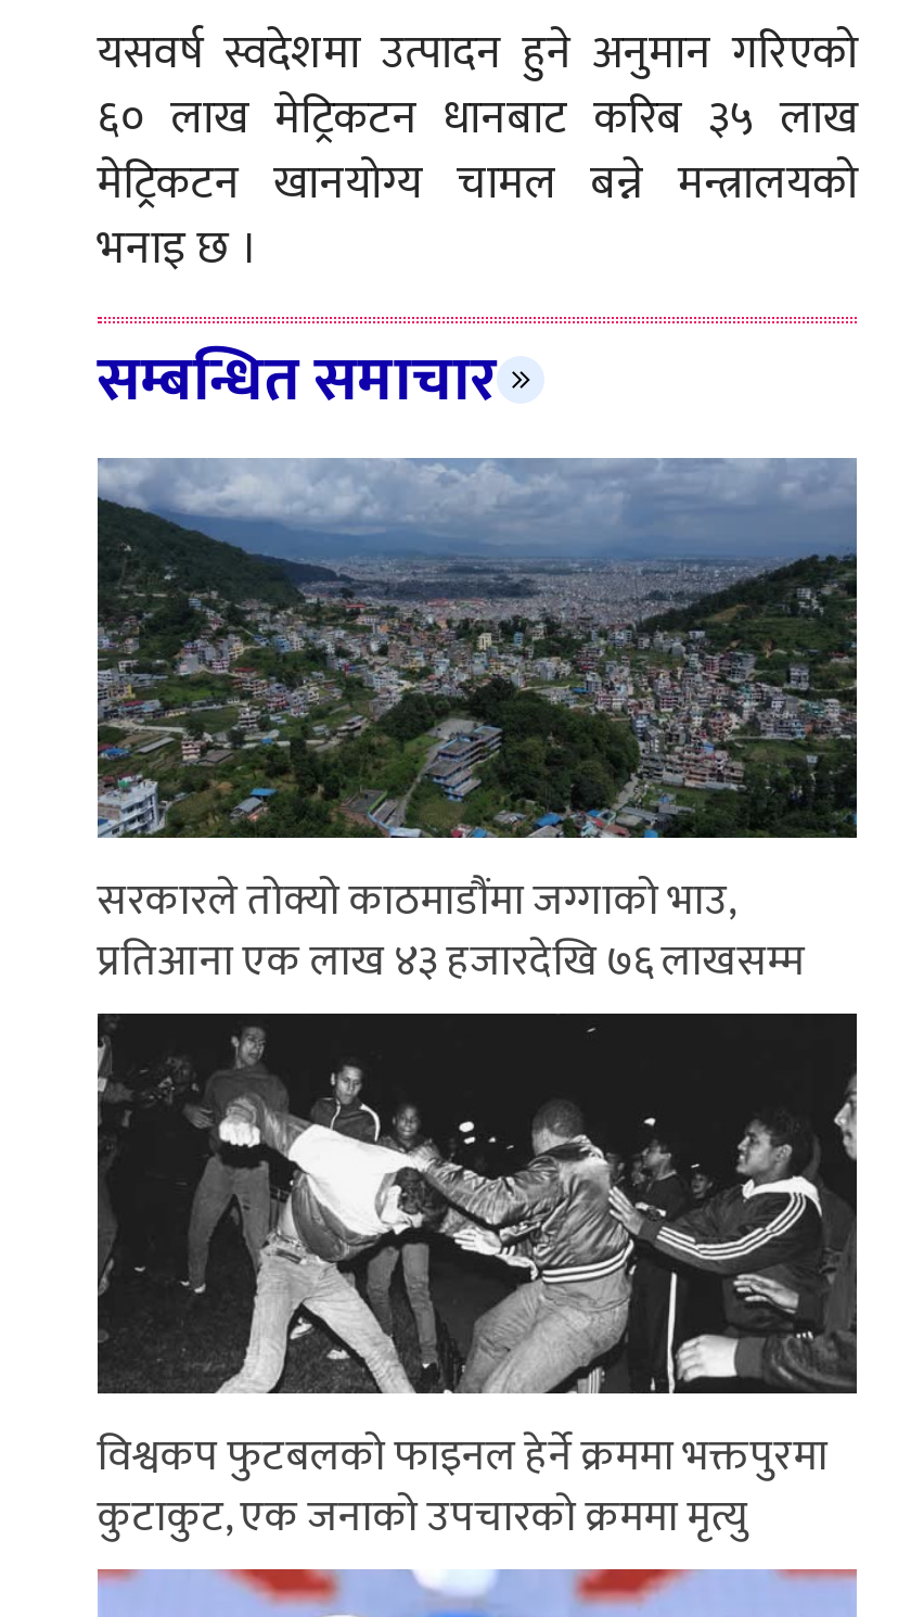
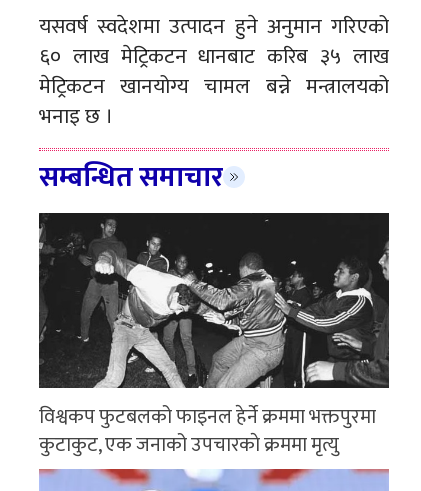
[97,456,859,998] [image] | सरकारले तोक्यो काठमाडौंमा जग्गाको भाउ, | प्रतिआना एक लाख ४३ हजारदेखि ७६ लाखसम्म -> none

